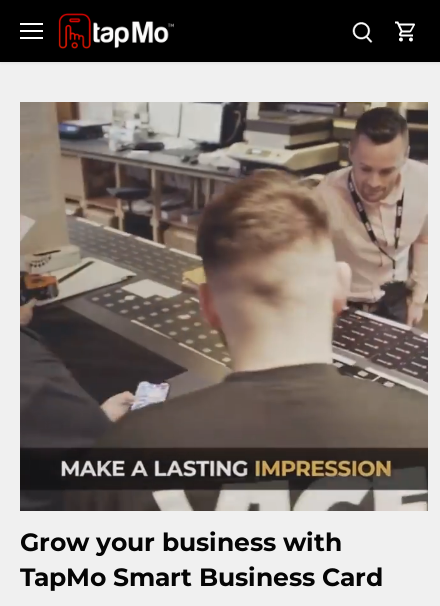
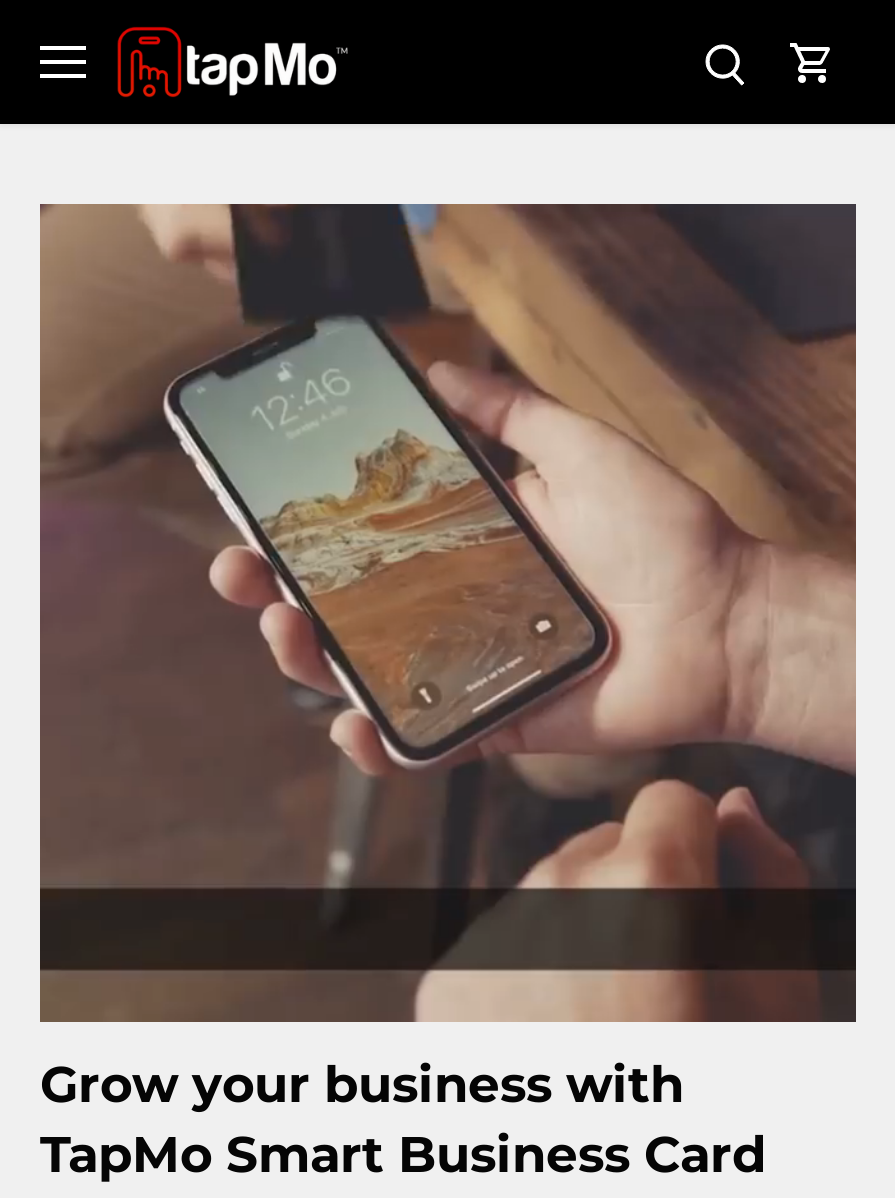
[20,101,428,511] [image] -> [40,202,858,1024] [image]

